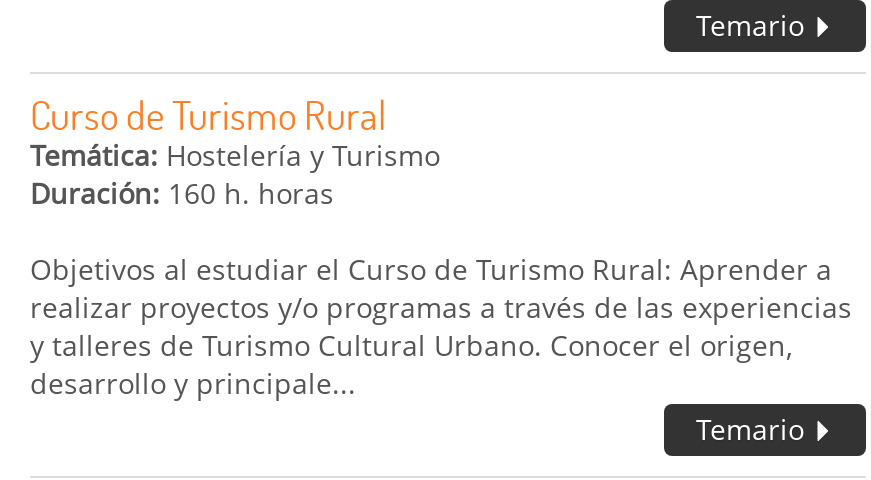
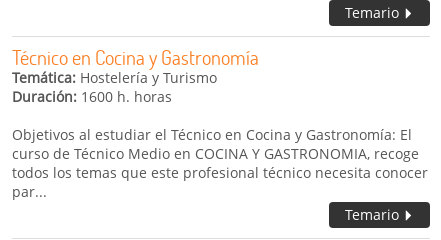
[30,88,386,140] Curso de Turismo Rural -> [12,44,259,70] Técnico en Cocina y Gastronomía
[30,174,334,212] Duración: 160 h. horas -> [12,87,172,106] Duración: 1600 h. horas
[30,250,852,402] Objetivos al estudiar el Curso de Turismo Rural: Aprender a | realizar proyectos y/o programas a través de las experiencias | y talleres de Turismo Cultural Urbano. Conocer el origen, | desarrollo y principale... -> [12,125,428,201] Objetivos al estudiar el Técnico en Cocina y Gastronomía: El | curso de Técnico Medio en COCINA Y GASTRONOMIA, recoge | todos los temas que este profesional técnico necesita conocer | par...

